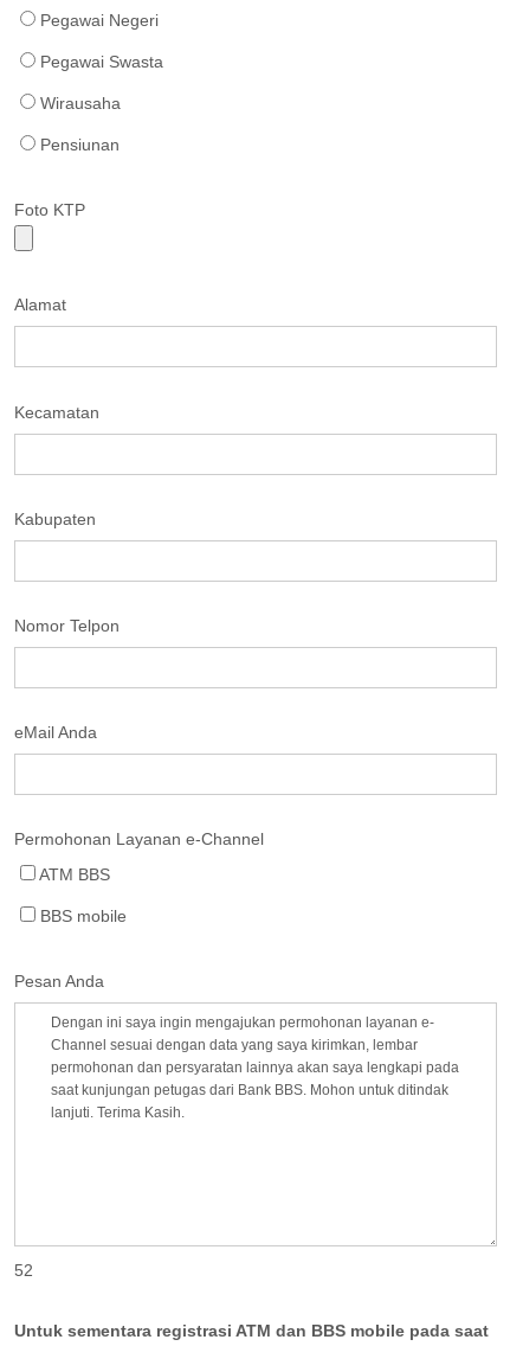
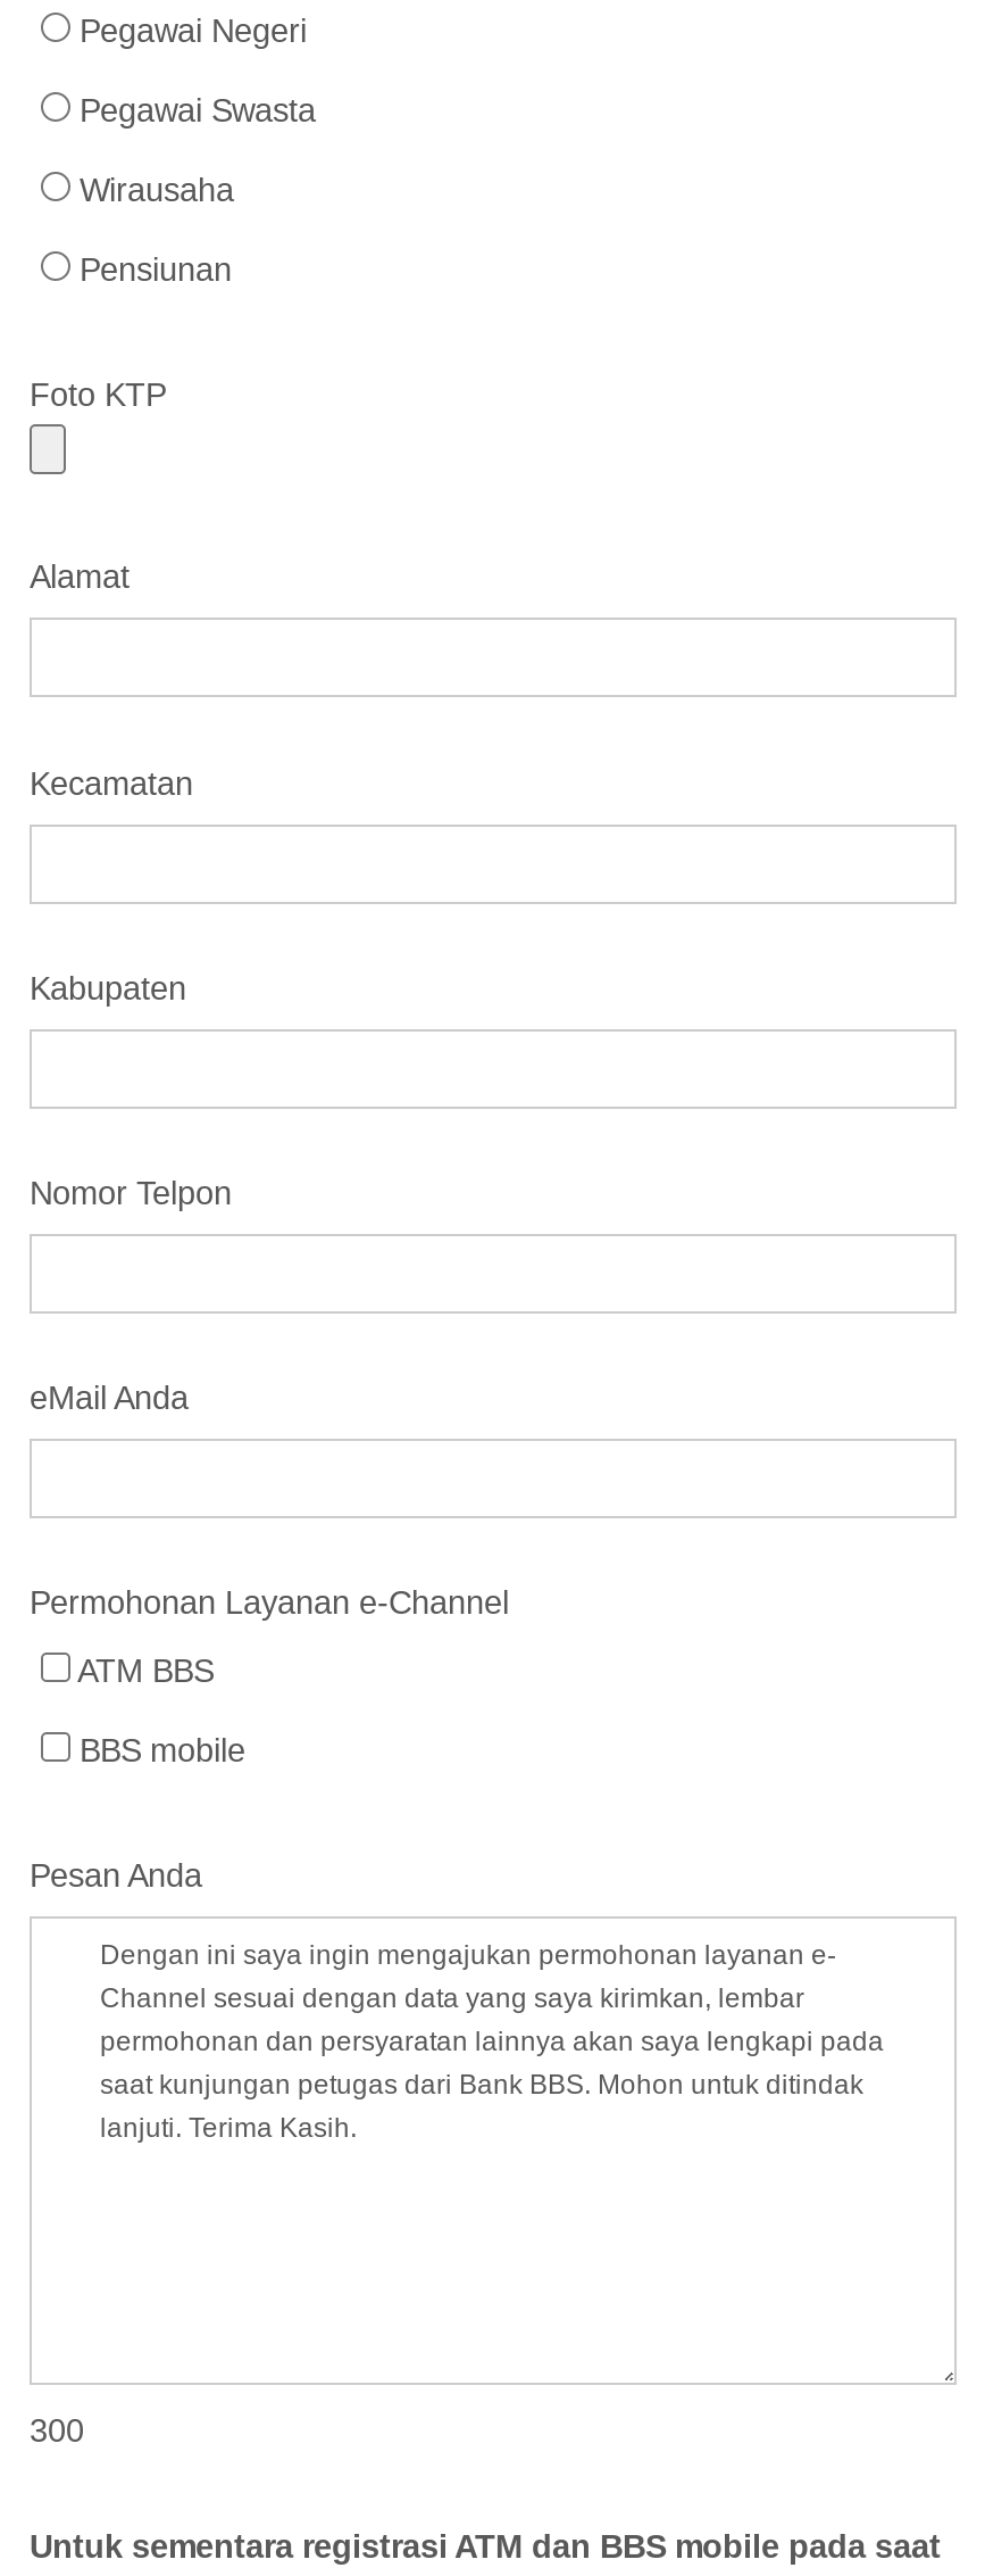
[14,1261,33,1280] 52 -> [30,2413,84,2450] 300

